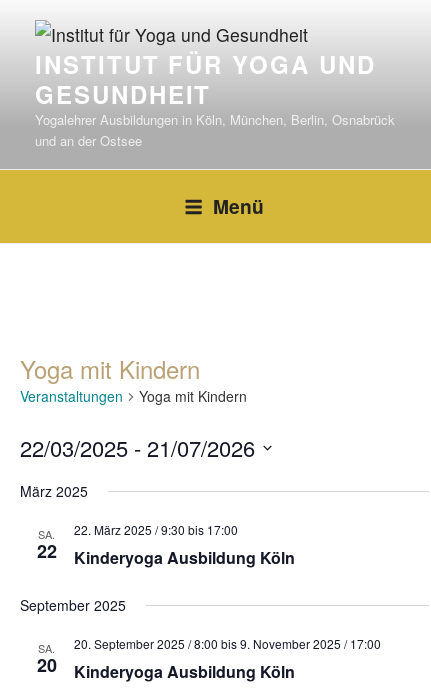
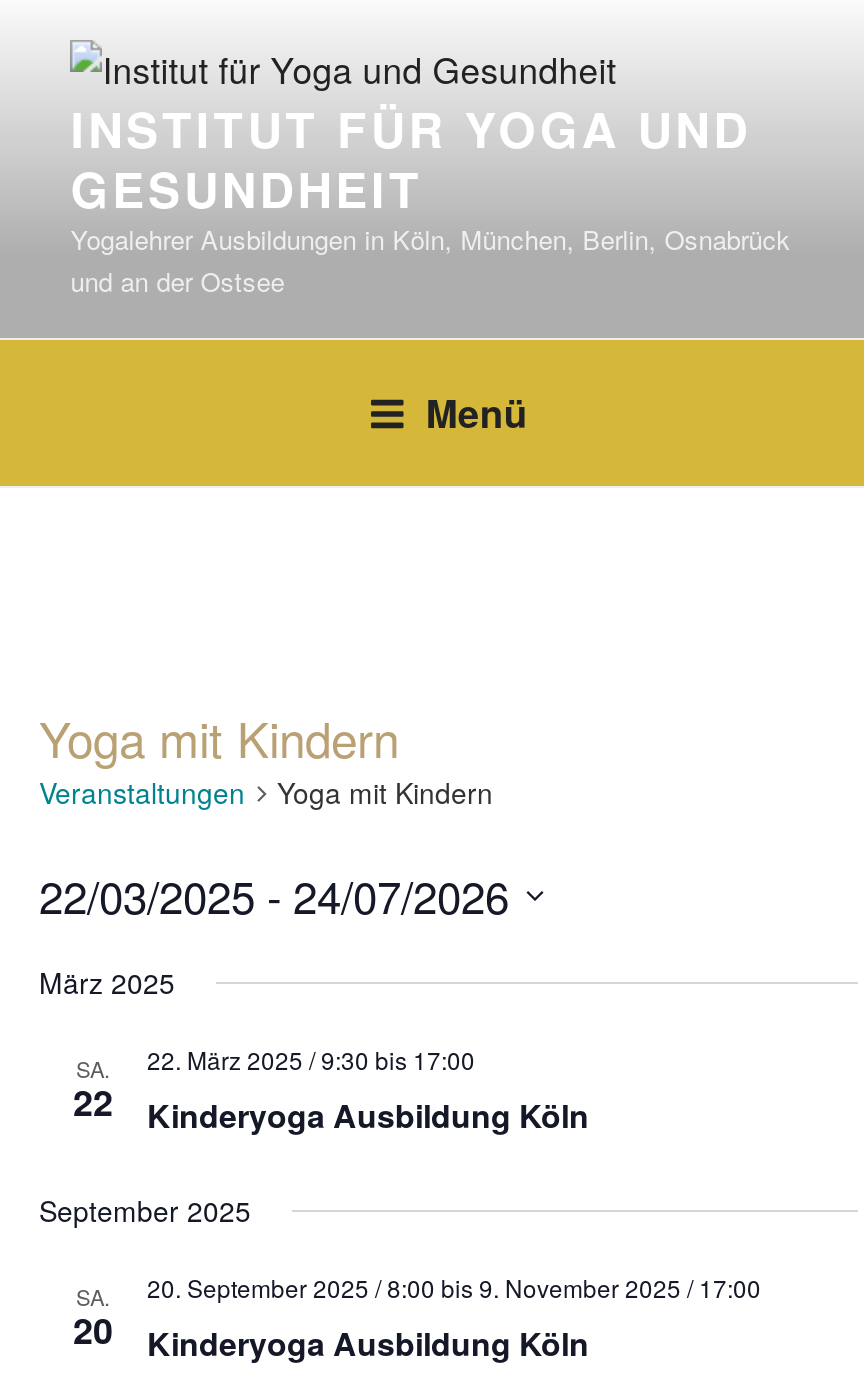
[19,432,254,463] 22/03/2025 - 21/07/2026 -> [39,865,509,927] 22/03/2025 - 24/07/2026

